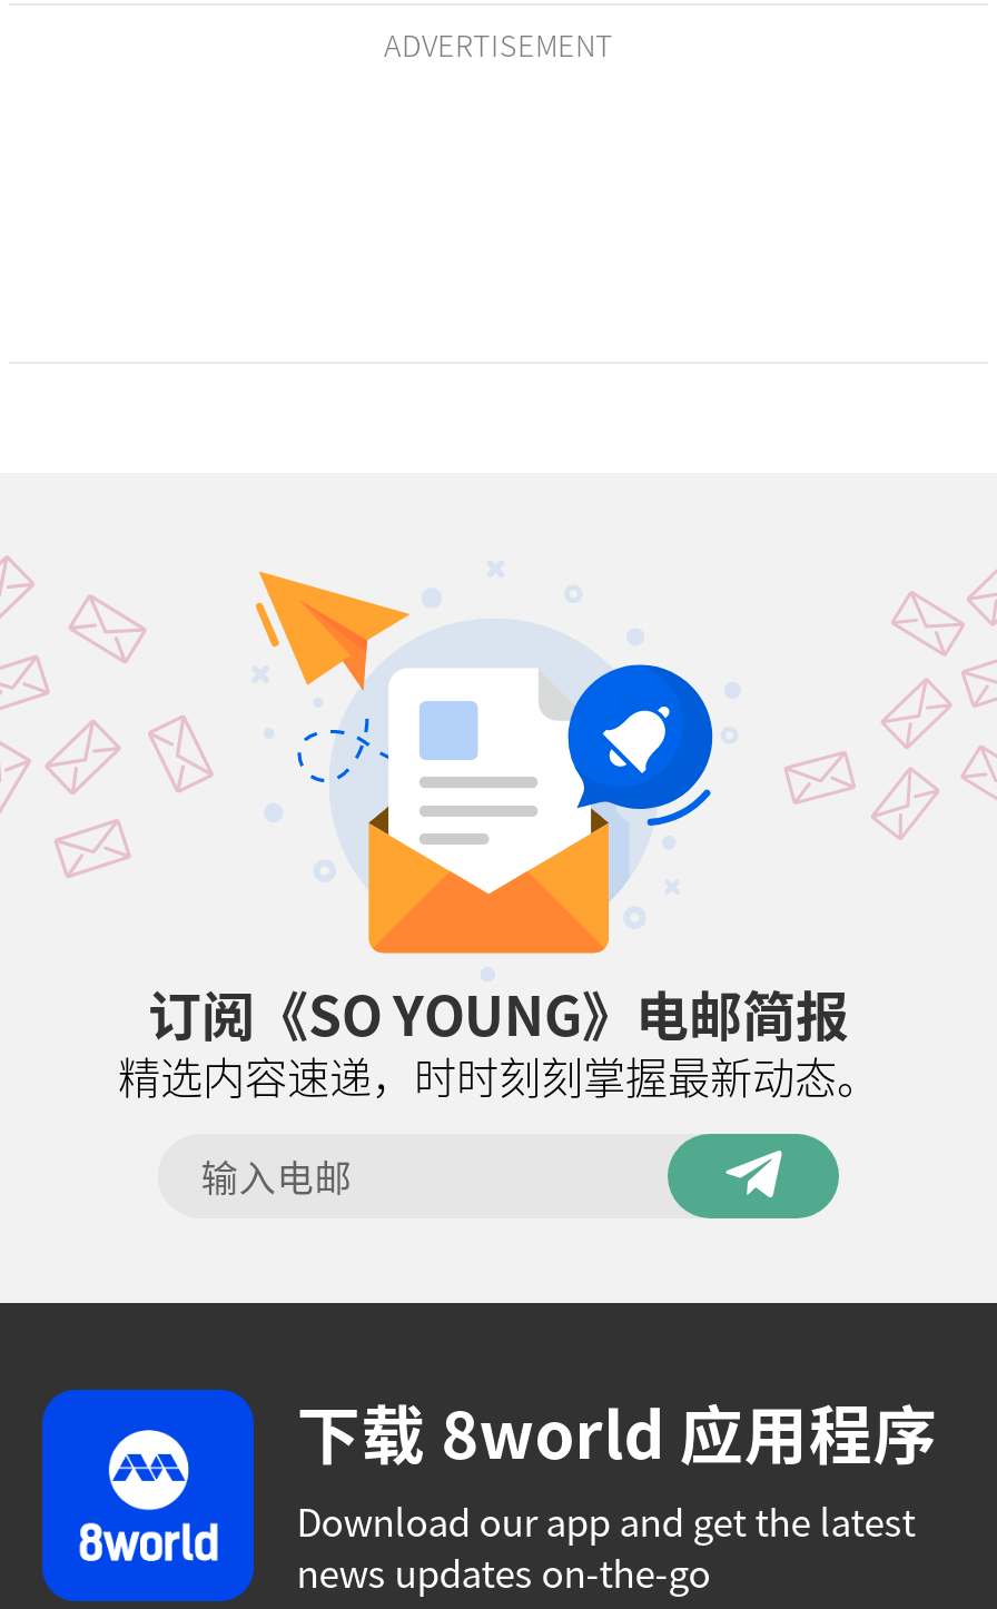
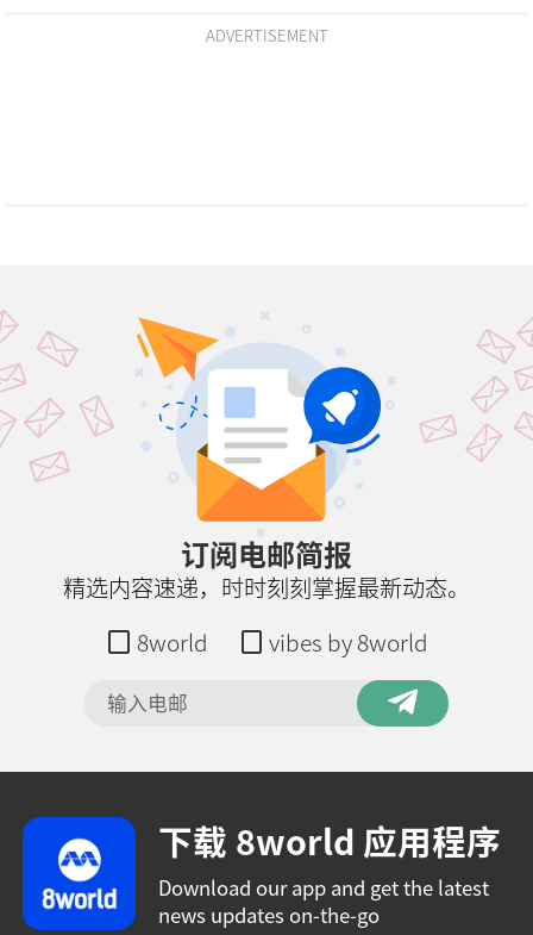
[148,974,849,1054] 订阅《SO YOUNG》电邮简报 -> [181,533,352,575] 订阅电邮简报
none -> [137,626,429,659] 8world | vibes by 8world

